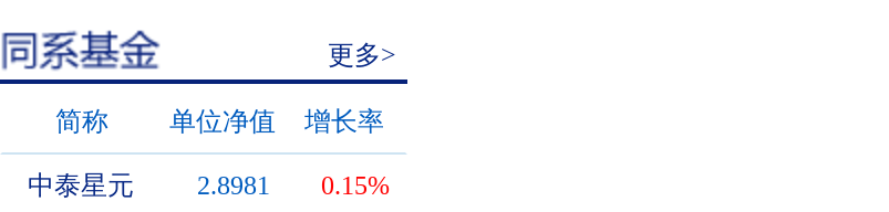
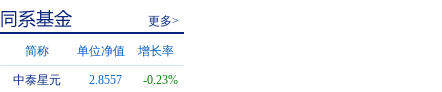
[197,170,270,201] 2.8981 -> [89,73,122,87] 2.8557
[321,170,390,201] 0.15% -> [143,73,178,87] -0.23%

